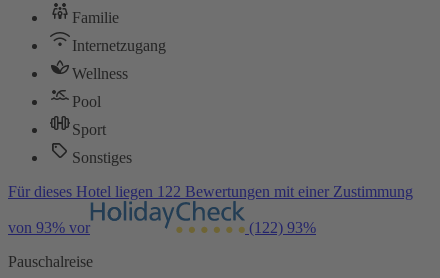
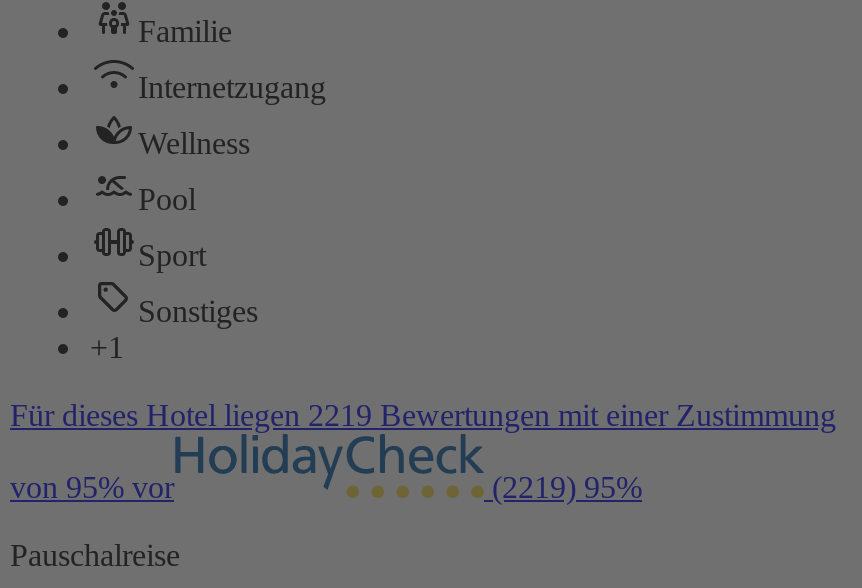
[8,183,413,236] Für dieses Hotel liegen 122 Bewertungen mit einer Zustimmung | von 93% vor | (122) 93% -> [10,330,836,504] +1 | Für dieses Hotel liegen 2219 Bewertungen mit einer Zustimmung | von 95% vor | (2219) 95%

